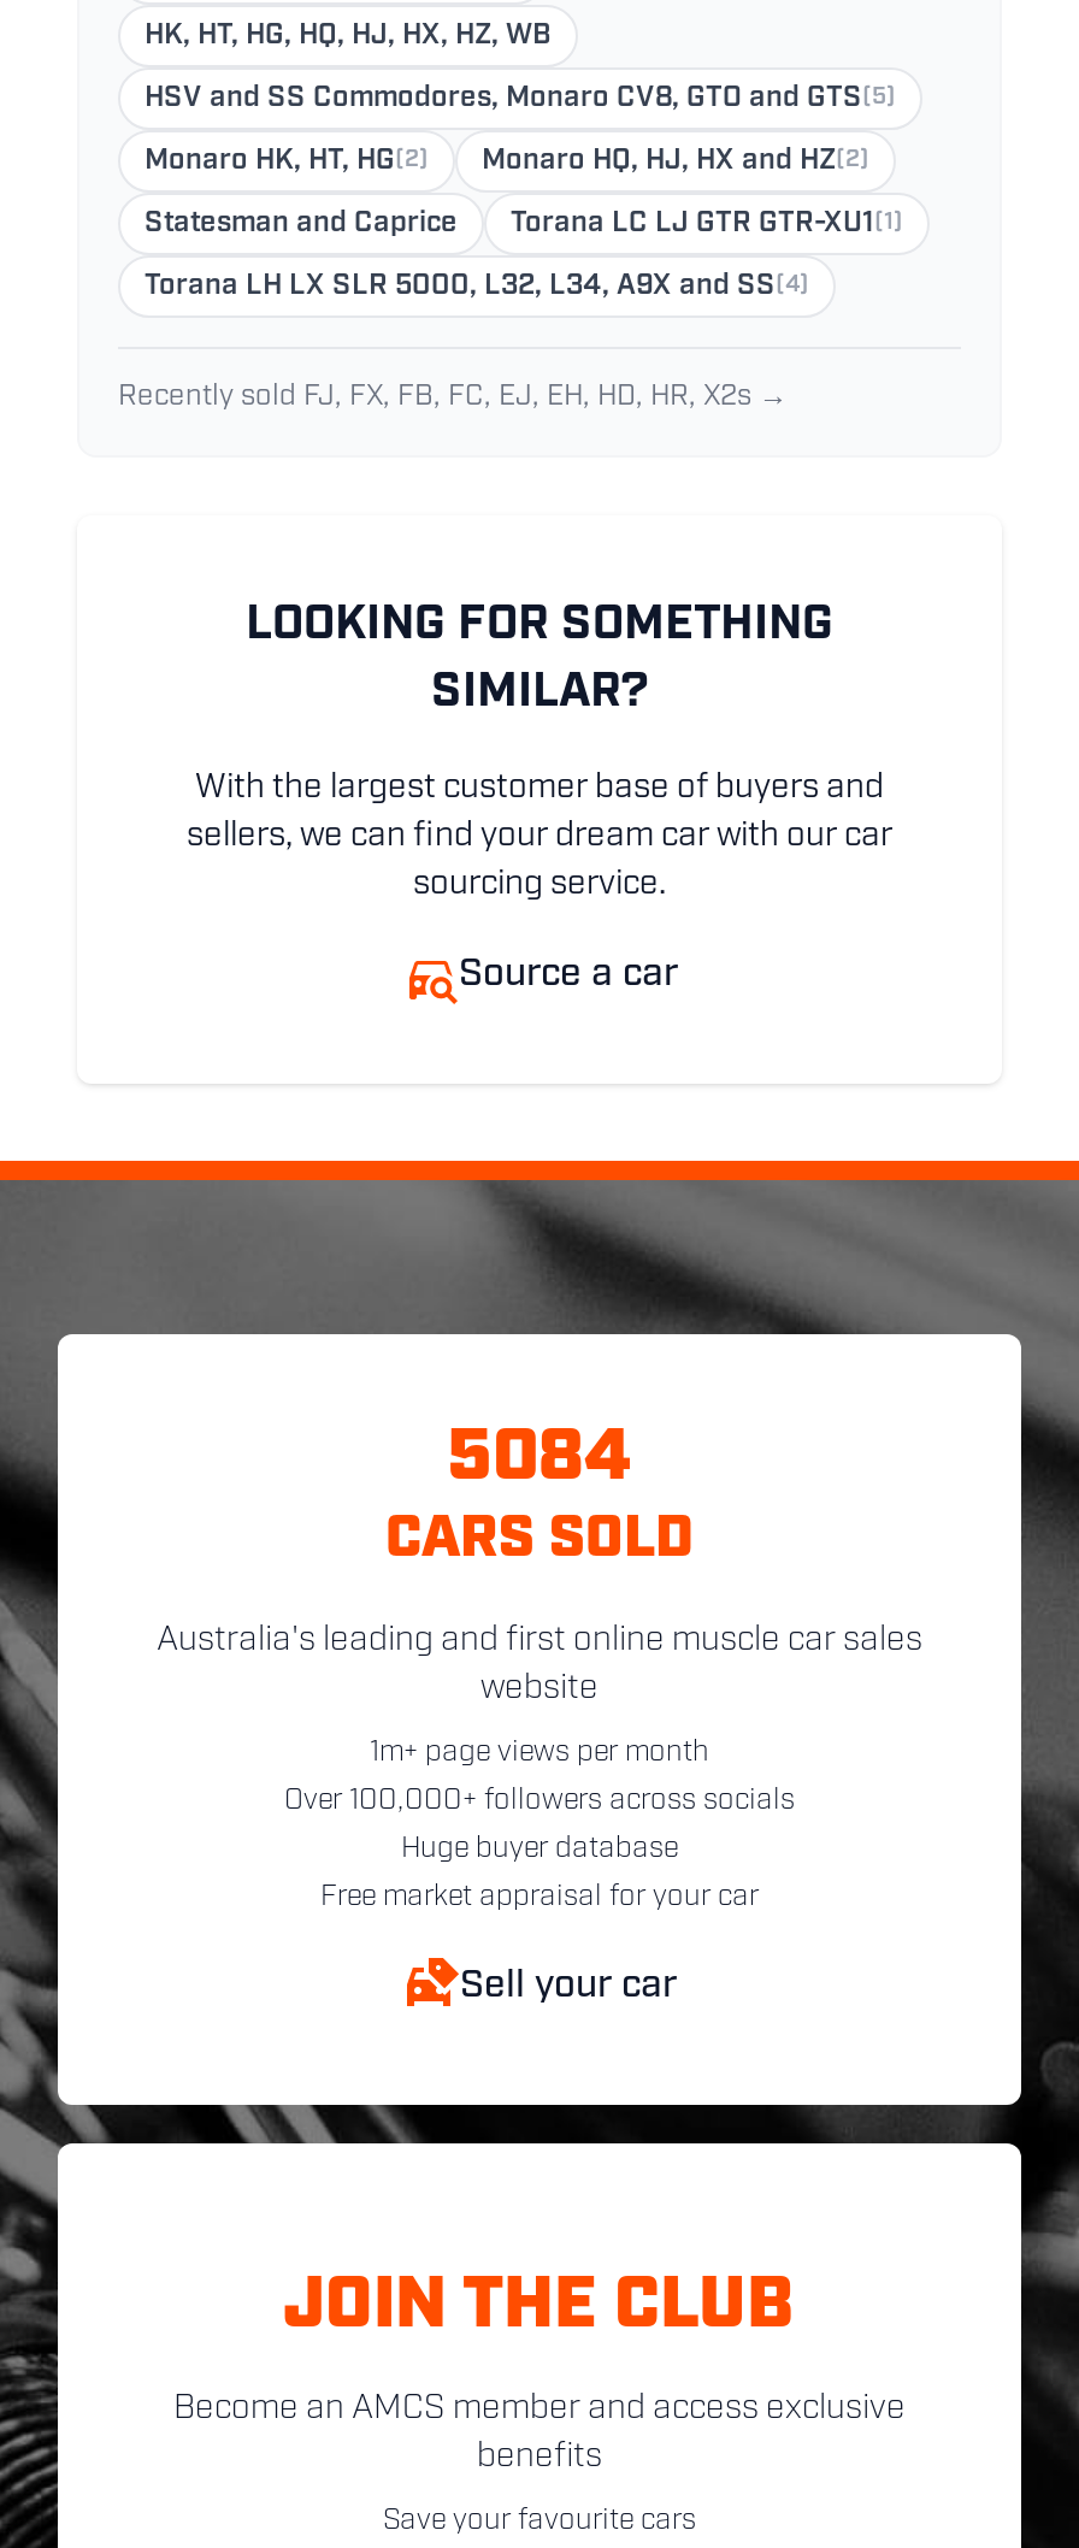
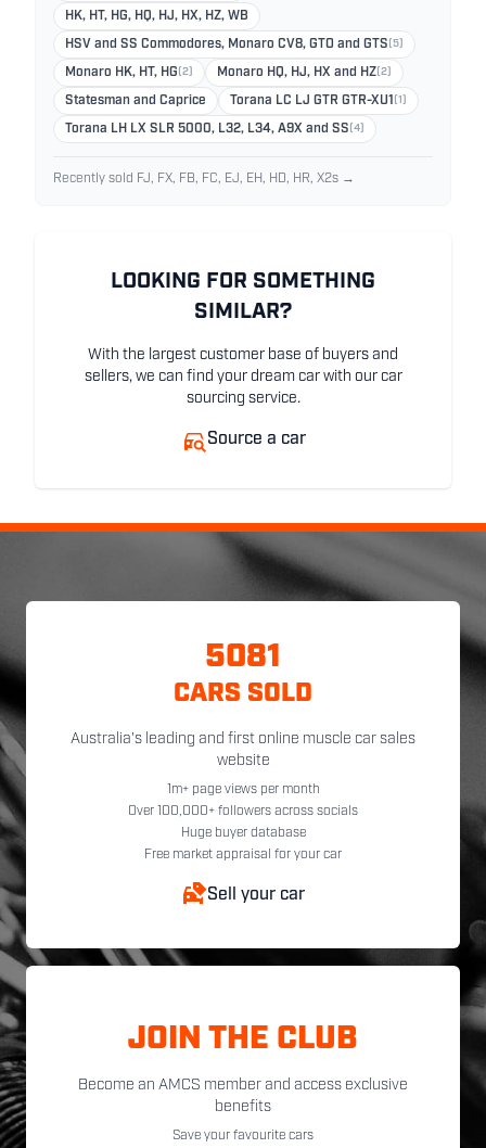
[447,1422,632,1497] 5084 -> [205,641,281,674] 5081

